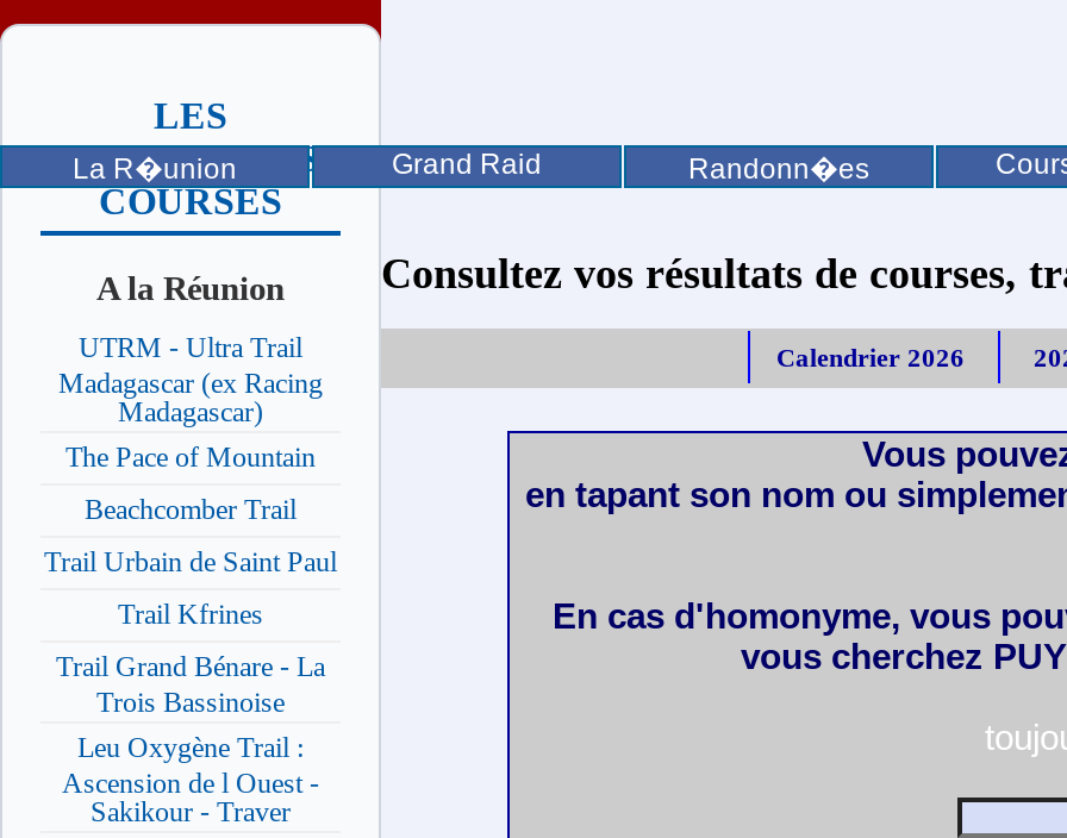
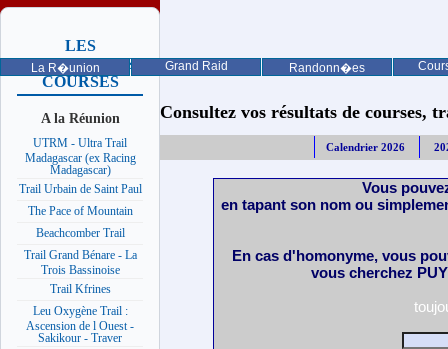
moved [65,441,316,527] -> [27,204,132,240]: The Pace of Mountain | Beachcomber Trail
moved [44,546,337,579] -> [18,182,141,196]: Trail Urbain de Saint Paul
moved [118,598,263,631] -> [49,282,110,296]: Trail Kfrines
moved [56,650,325,715] -> [23,248,136,275]: Trail Grand Bénare - La | Trois Bassinoise

